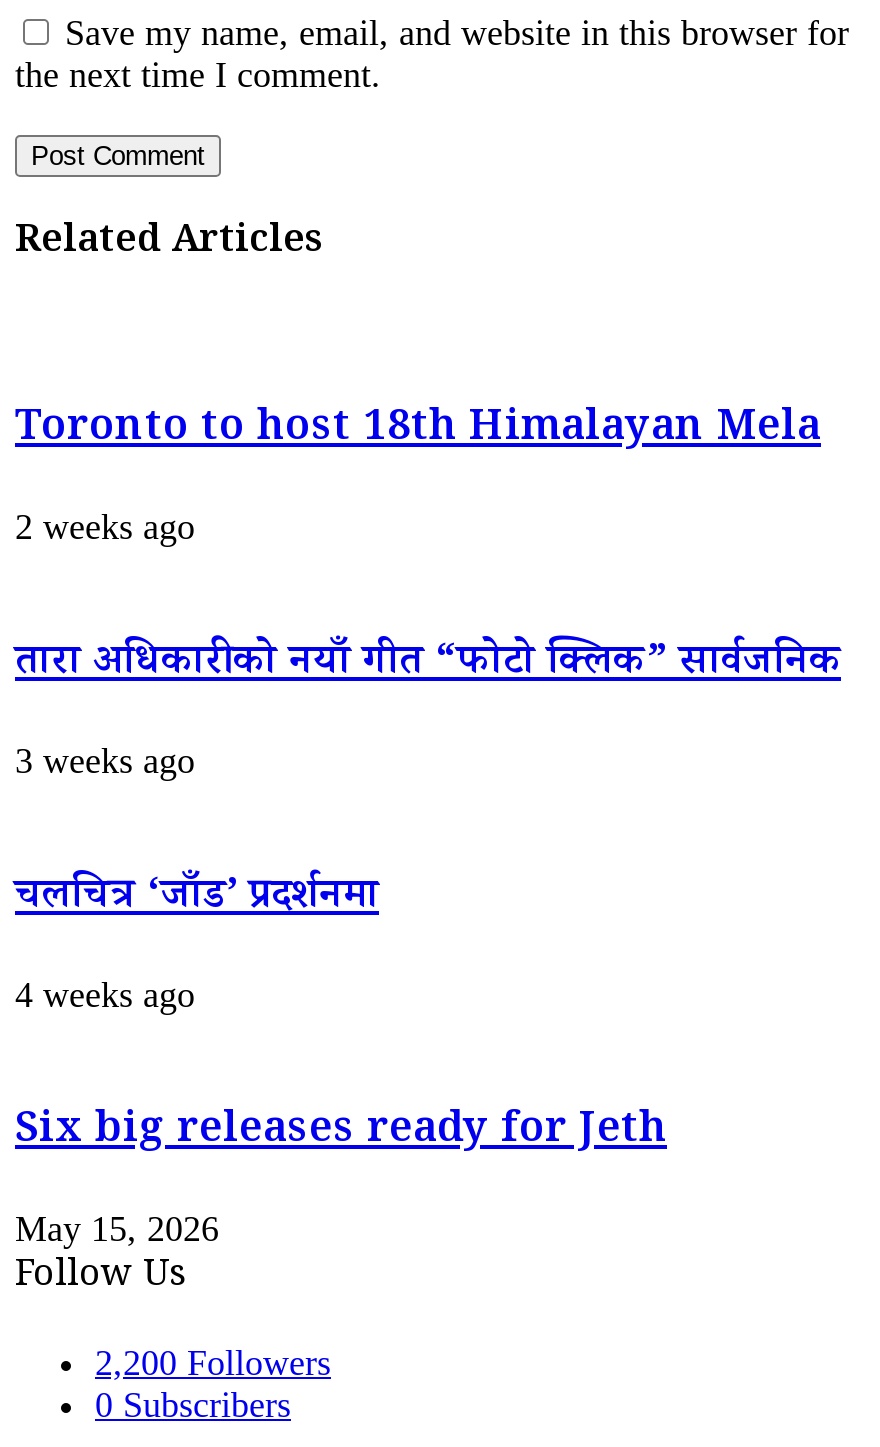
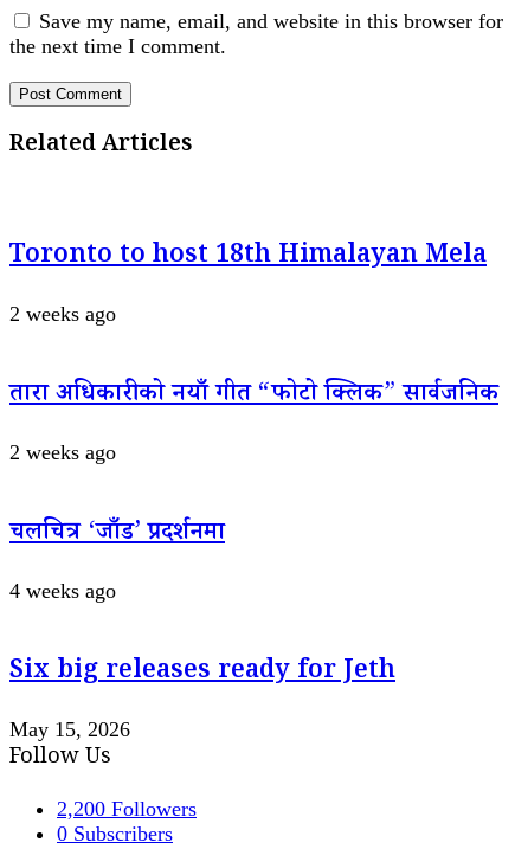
[15,740,195,780] 3 weeks ago -> [9,440,116,464] 2 weeks ago

